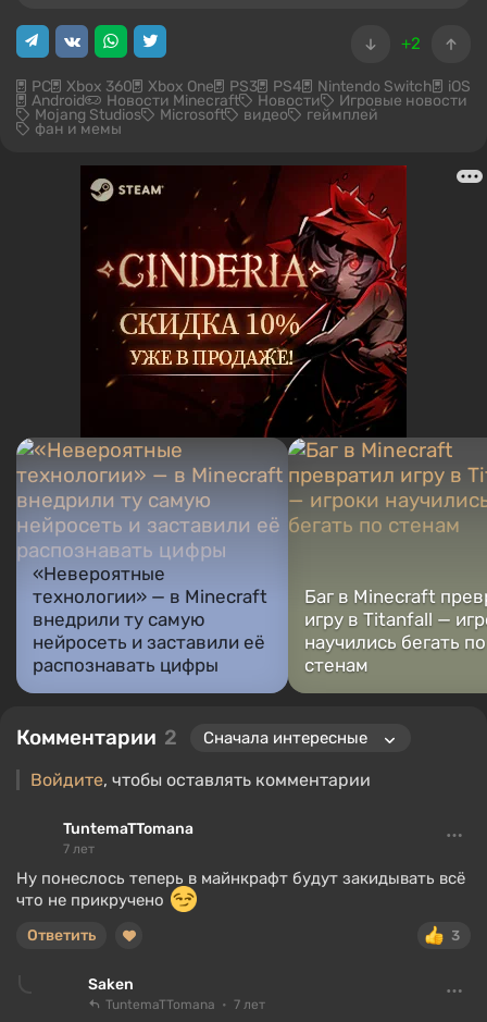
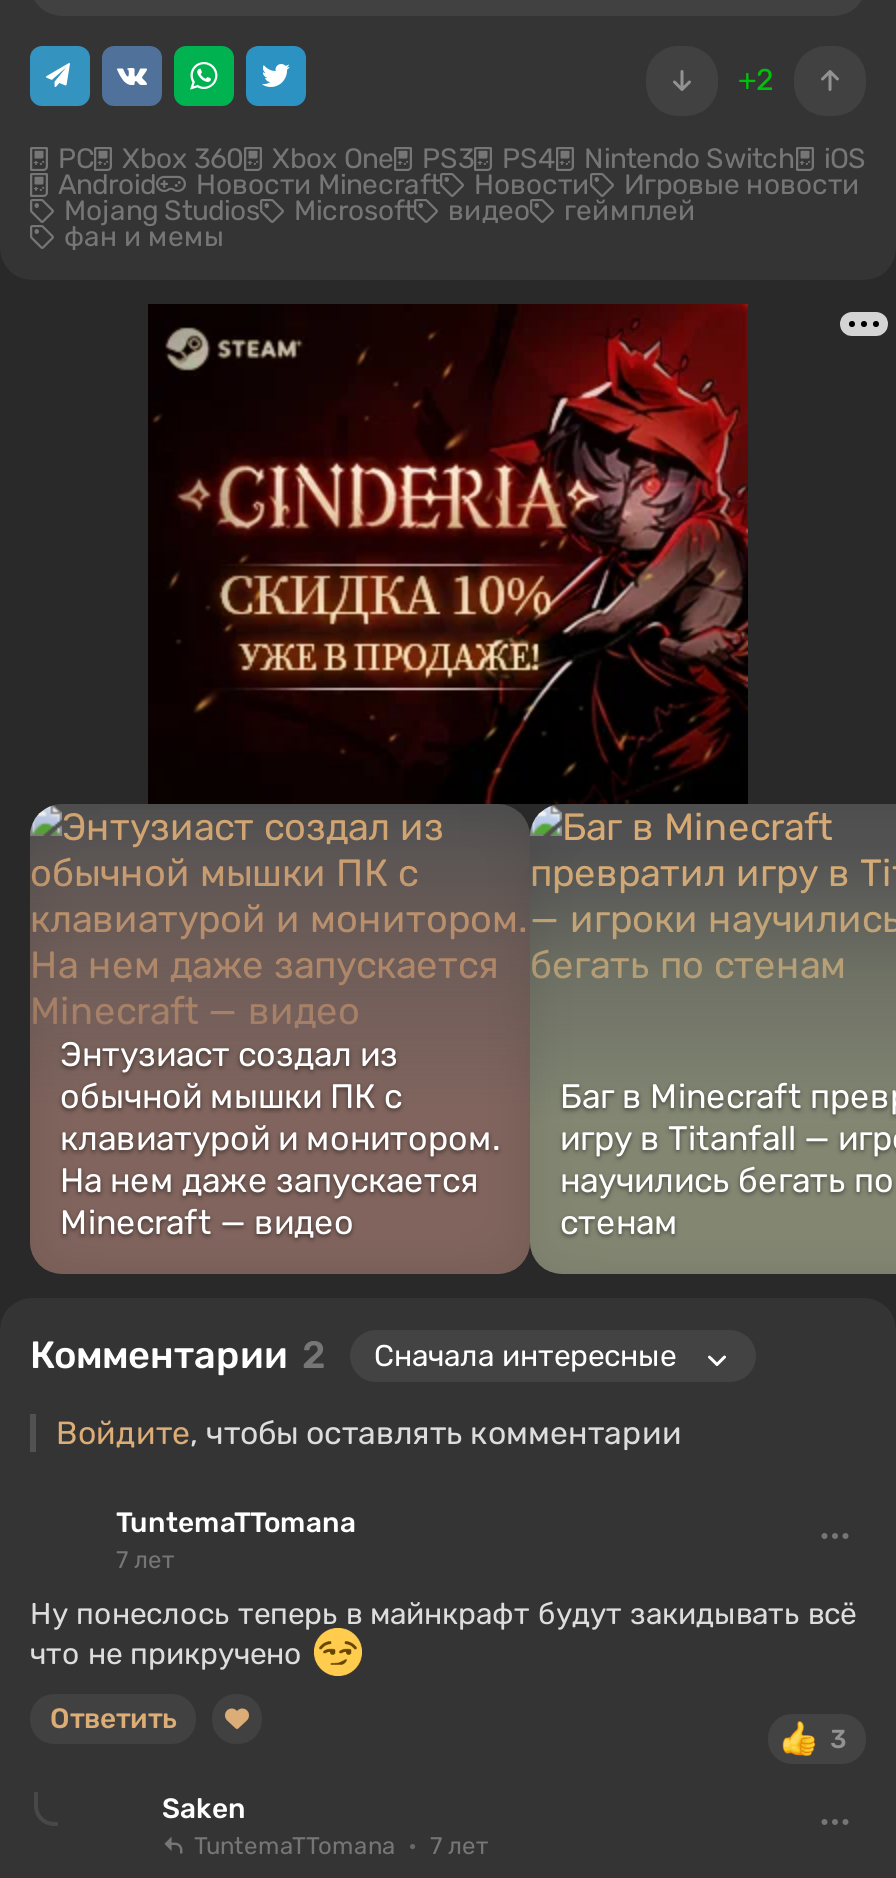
[15,442,289,694] [image] | «Невероятные | технологии» — в Minecraft | внедрили ту самую | нейросеть и заставили её | распознавать цифры -> [30,812,530,1274] [image] | Энтузиаст создал из | обычной мышки ПК с | клавиатурой и монитором. | На нем даже запускается | Minecraft — видео

